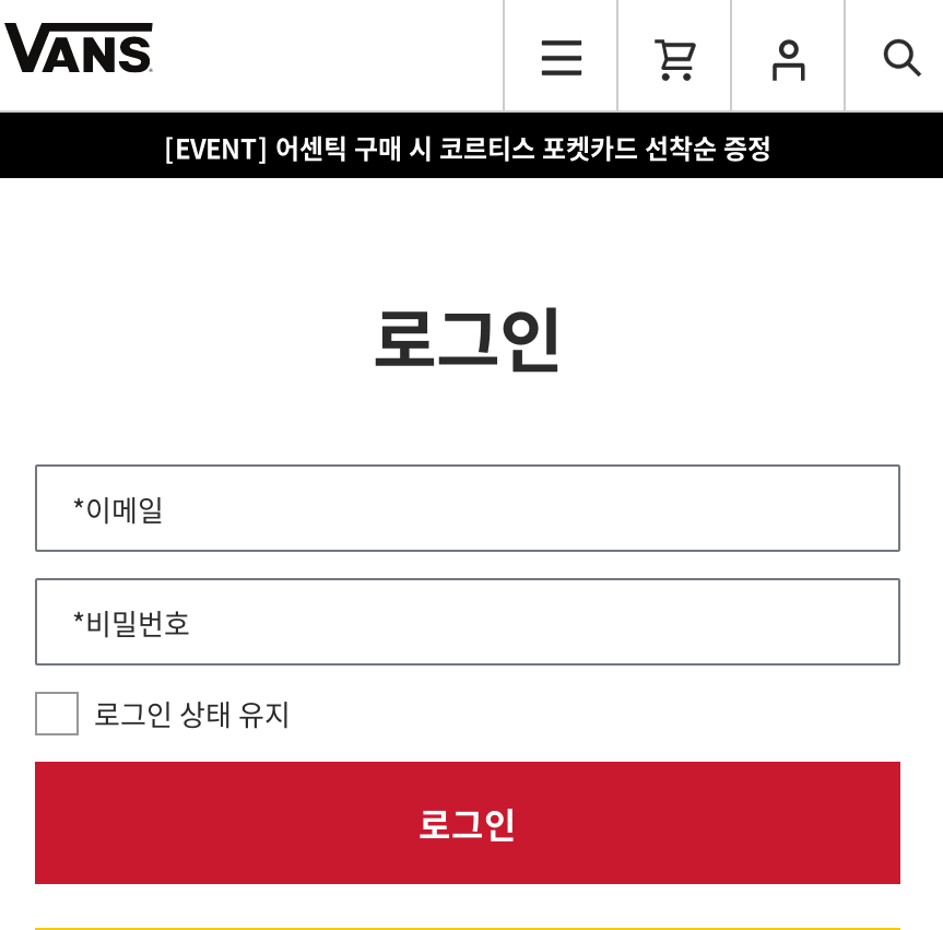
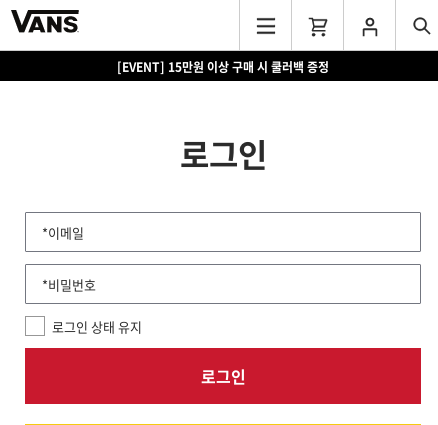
[164,128,771,167] [EVENT] 어센틱 구매 시 코르티스 포켓카드 선착순 증정 -> [117,58,329,76] [EVENT] 15만원 이상 구매 시 쿨러백 증정

